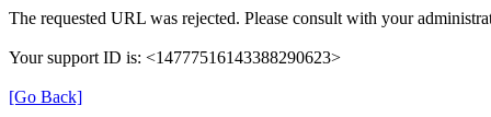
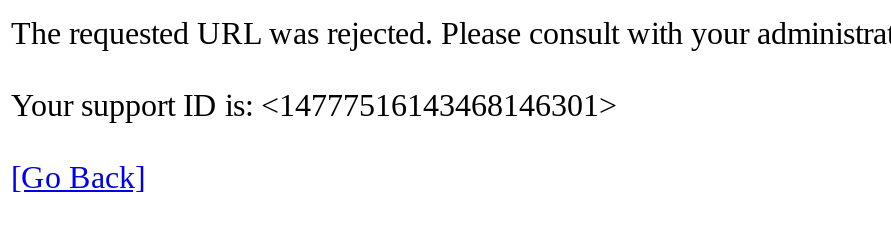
[9,48,341,67] Your support ID is: <14777516143388290623> -> [11,88,617,122] Your support ID is: <14777516143468146301>

